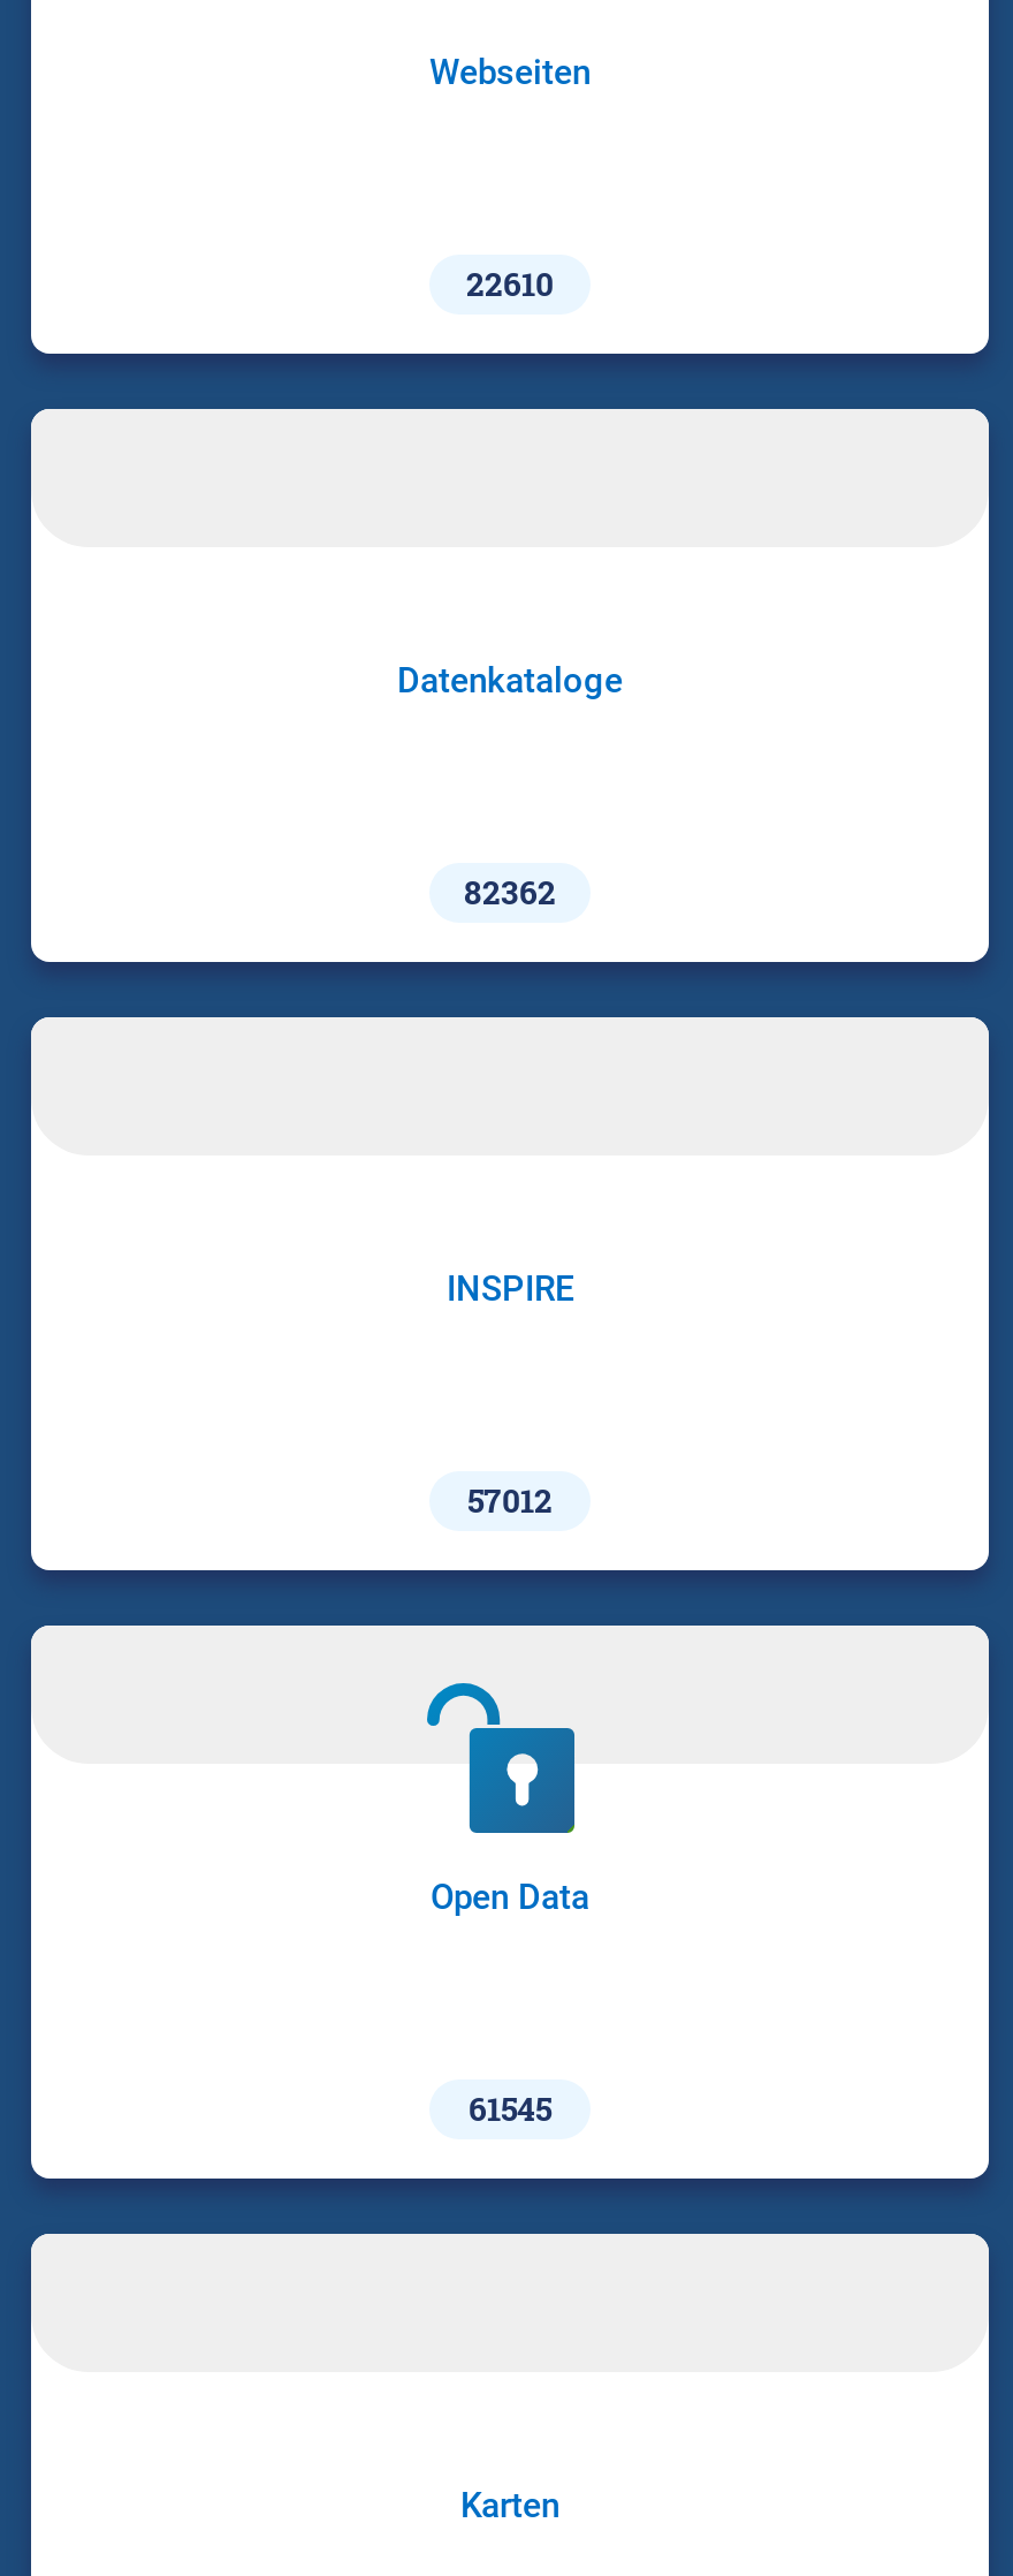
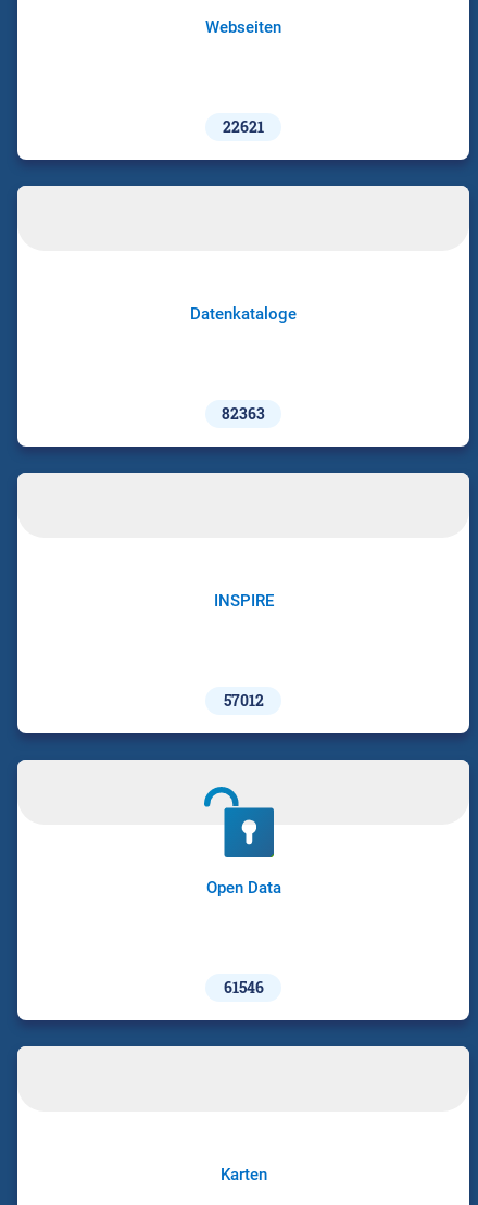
[466,261,554,305] 22610 -> [223,116,264,137] 22621
[464,869,556,913] 82362 -> [222,403,265,424] 82363
[469,2086,551,2130] 61545 -> [223,977,263,997] 61546

